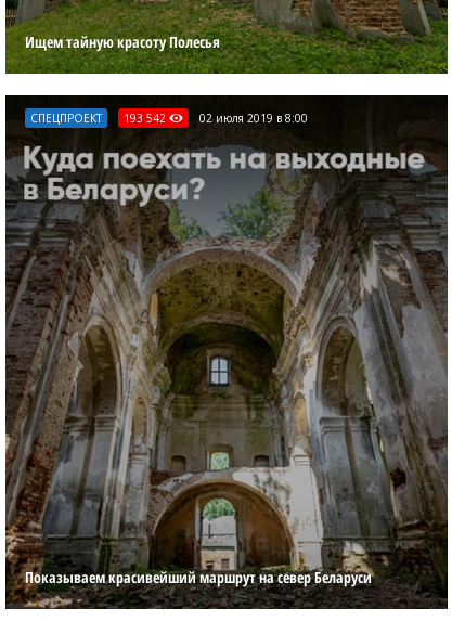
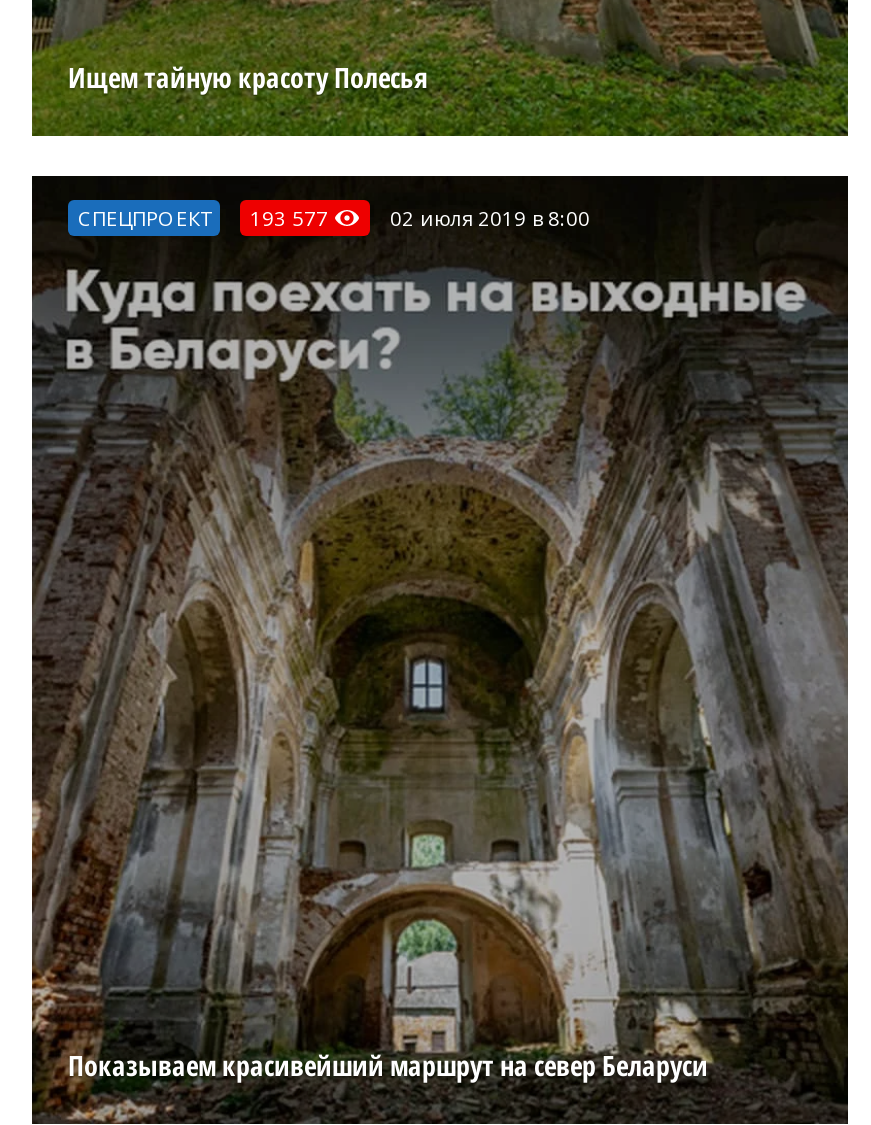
[30,111,308,126] СПЕЦПРОЕКТ 193 542 02 июля 2019 в 8:00 -> [78,204,590,232] СПЕЦПРОЕКТ 193 577 02 июля 2019 в 8:00

